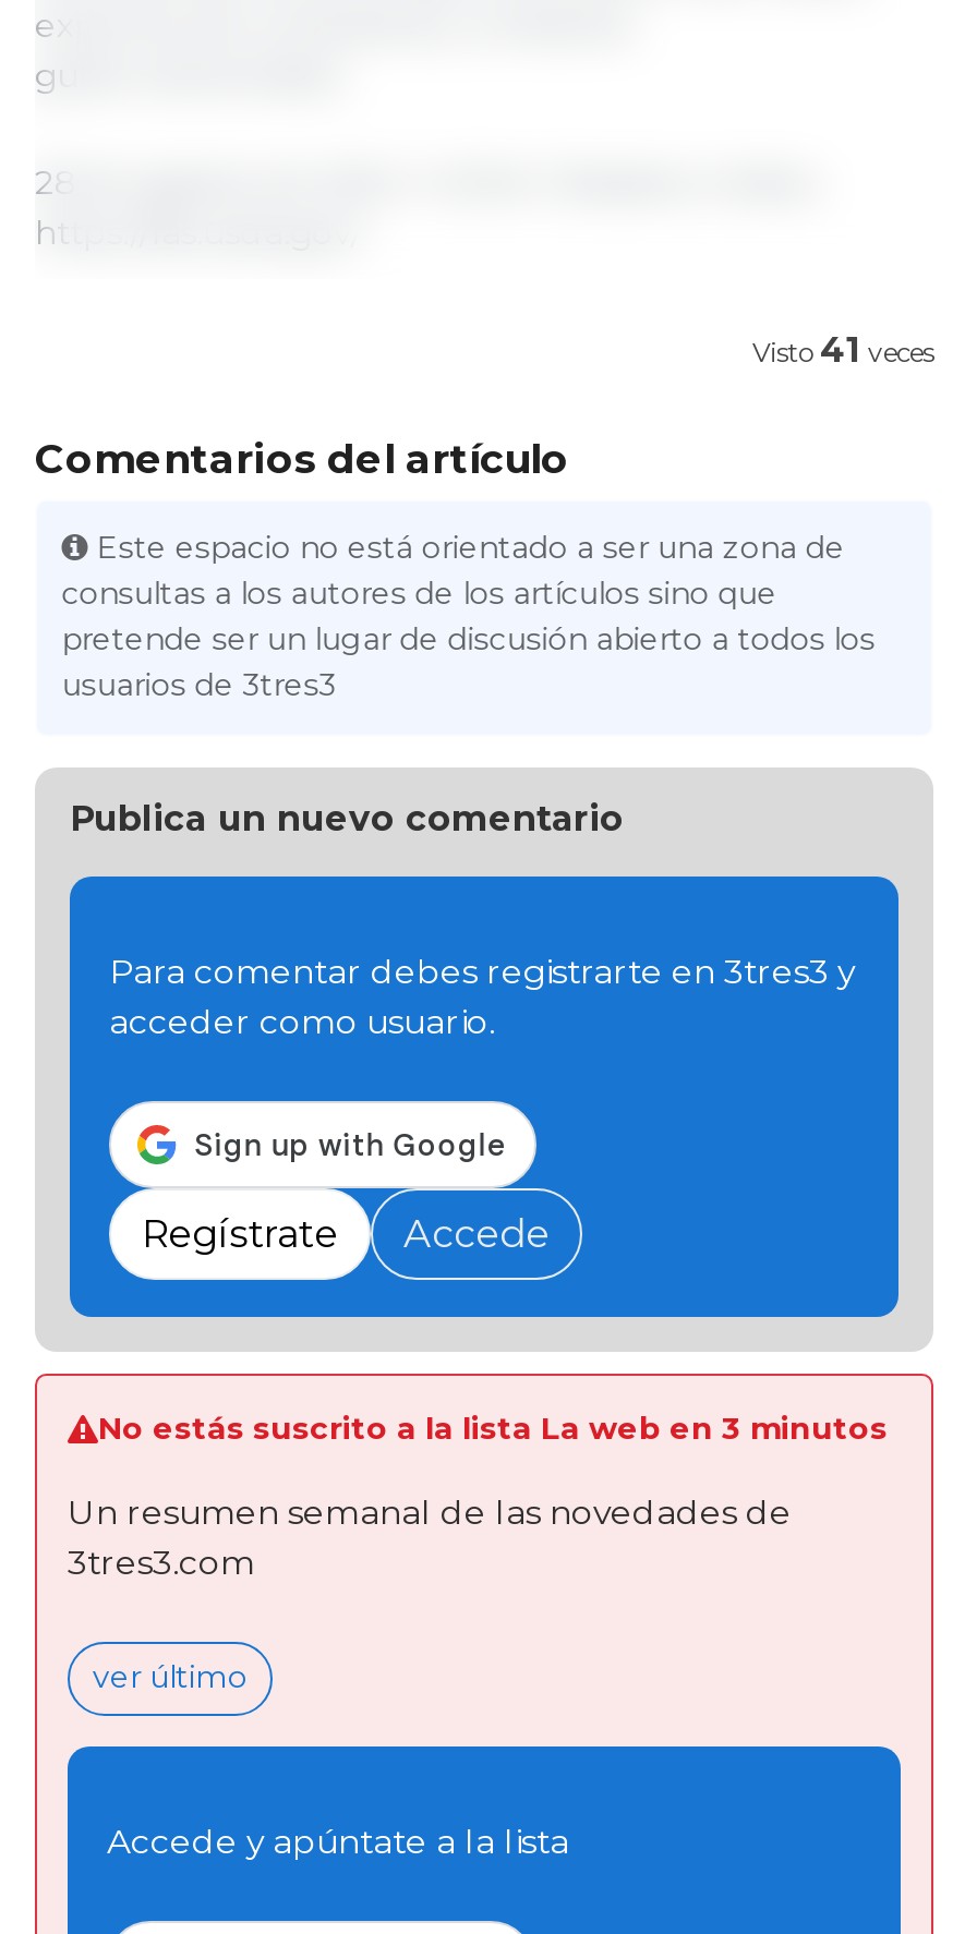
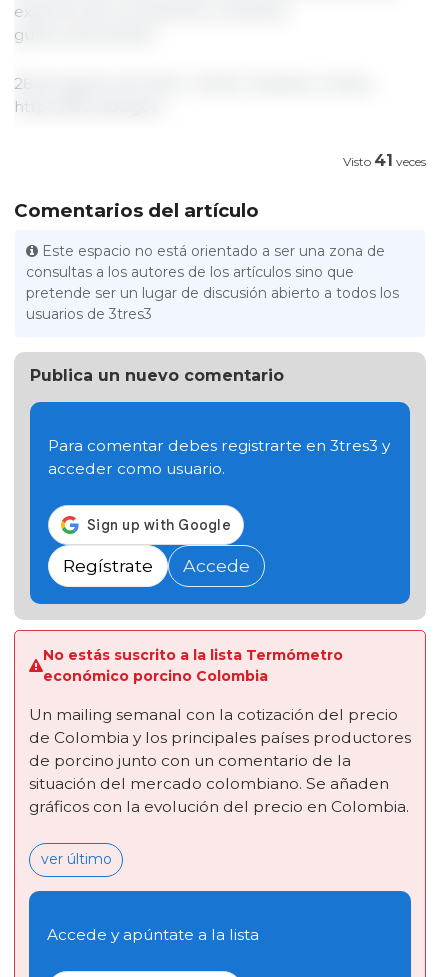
[98,1409,888,1449] No estás suscrito a la lista La web en 3 minutos -> [43,646,343,685] No estás suscrito a la lista Termómetro | económico porcino Colombia
[68,1491,792,1583] Un resumen semanal de las novedades de | 3tres3.com -> [29,705,411,816] Un mailing semanal con la cotización del precio | de Colombia y los principales países productores | de porcino junto con un comentario de la | situación del mercado colombiano. Se añaden | gráficos con la evolución del precio en Colombia.

